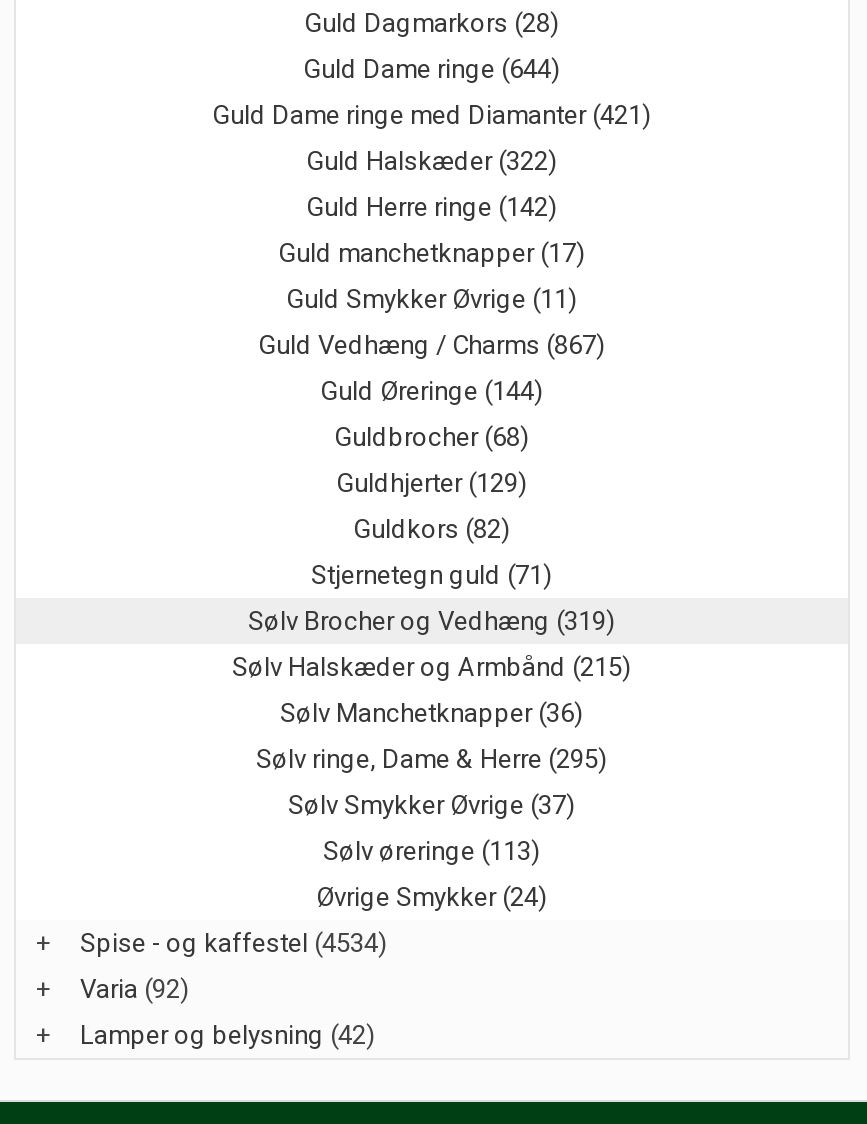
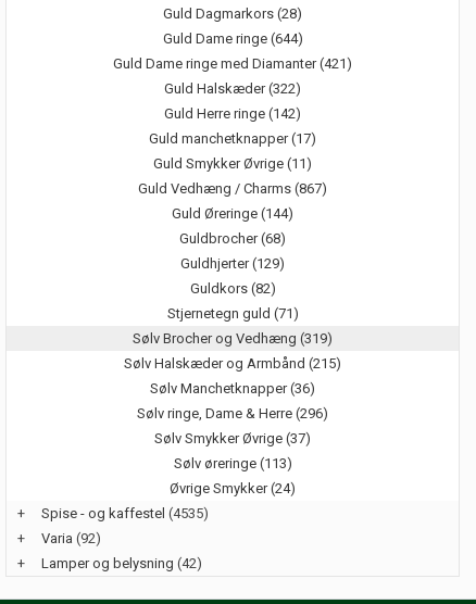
[256,745,608,775] Sølv ringe, Dame & Herre (295) -> [137,406,328,422] Sølv ringe, Dame & Herre (296)
[80,929,388,959] Spise - og kaffestel (4534) -> [41,506,209,522] Spise - og kaffestel (4535)

